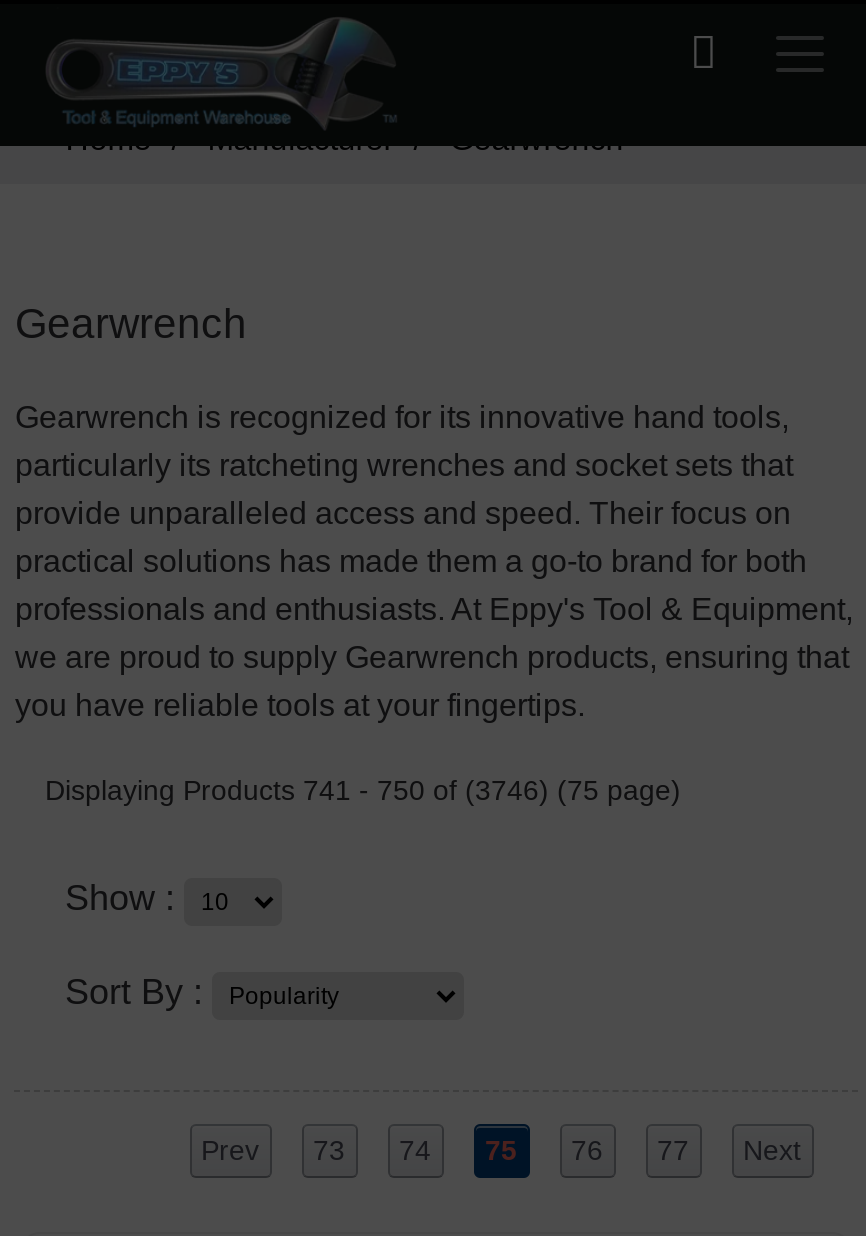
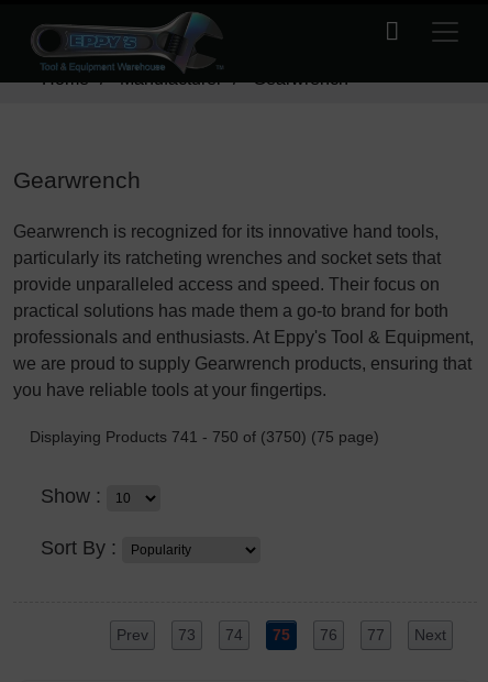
[45,774,681,806] Displaying Products 741 - 750 of (3746) (75 page) -> [30,428,380,446] Displaying Products 741 - 750 of (3750) (75 page)

